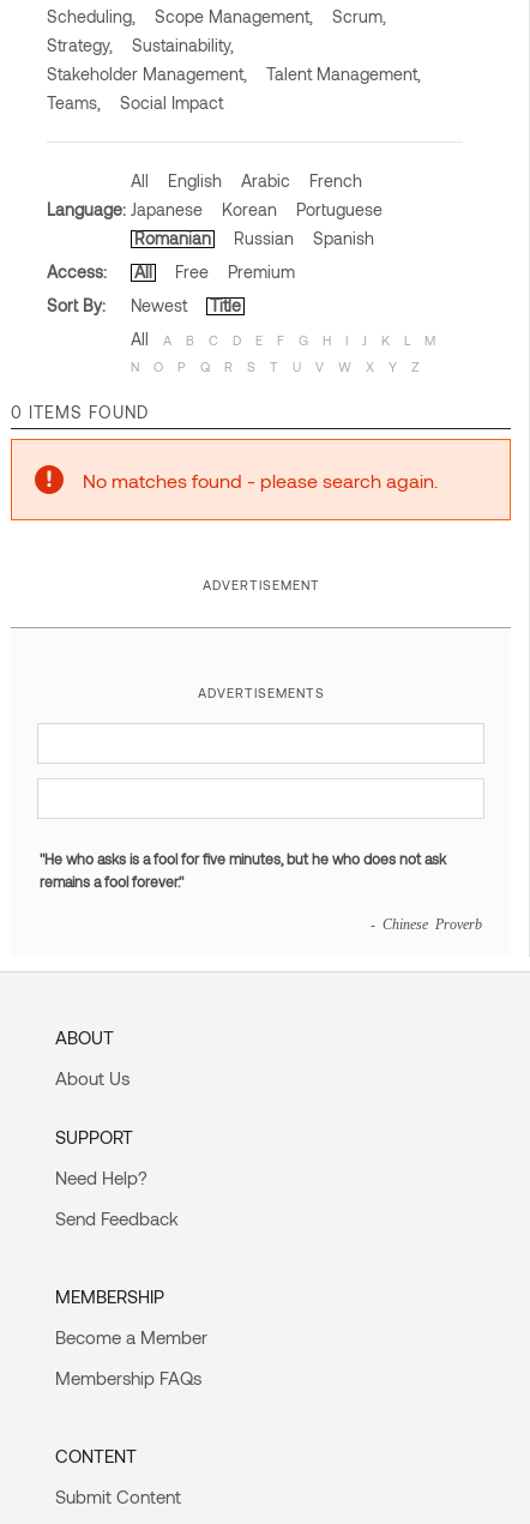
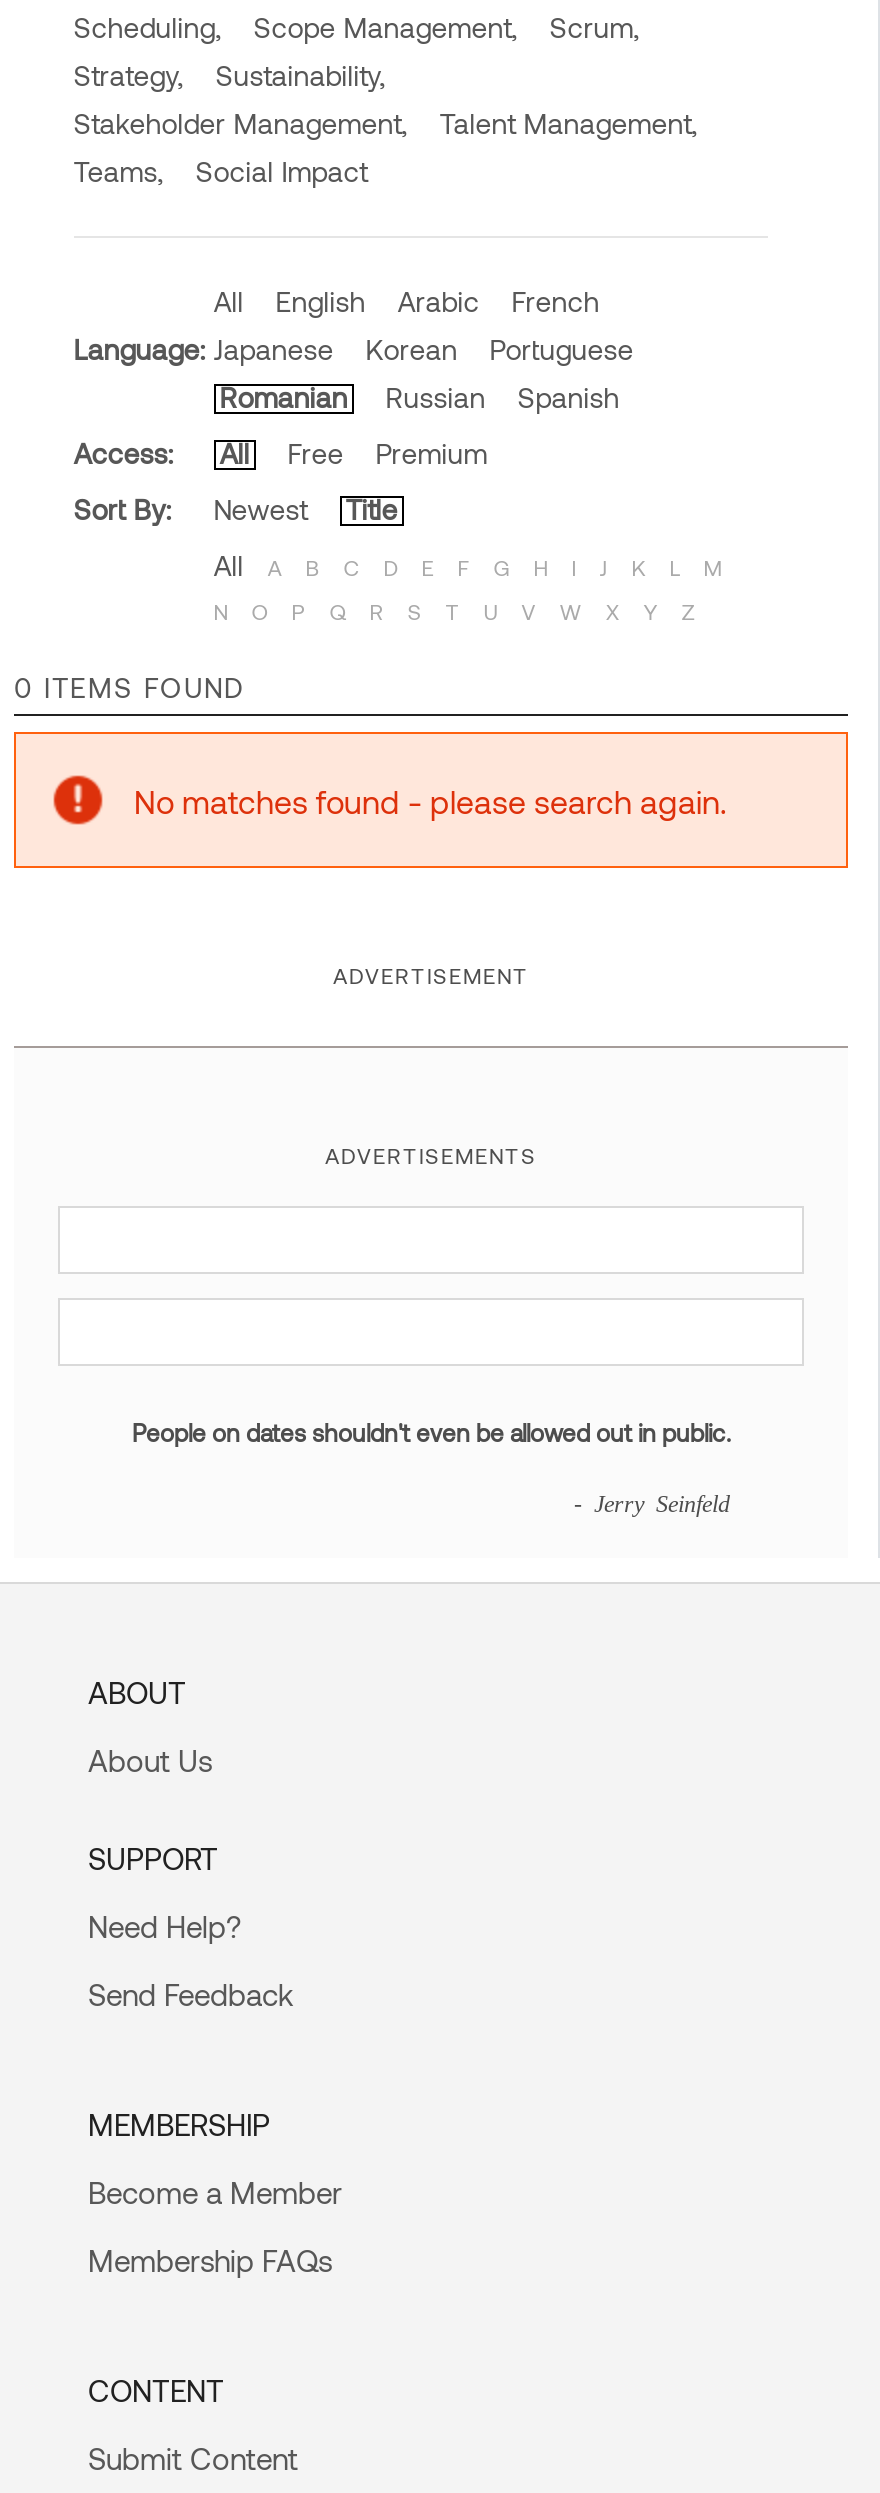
[40,851,446,890] "He who asks is a fool for five minutes, but he who does not ask | remains a fool forever." -> [132,1419,730,1447] People on dates shouldn't even be allowed out in public.
[371,917,482,931] - Chinese Proverb -> [574,1491,730,1515] - Jerry Seinfeld

